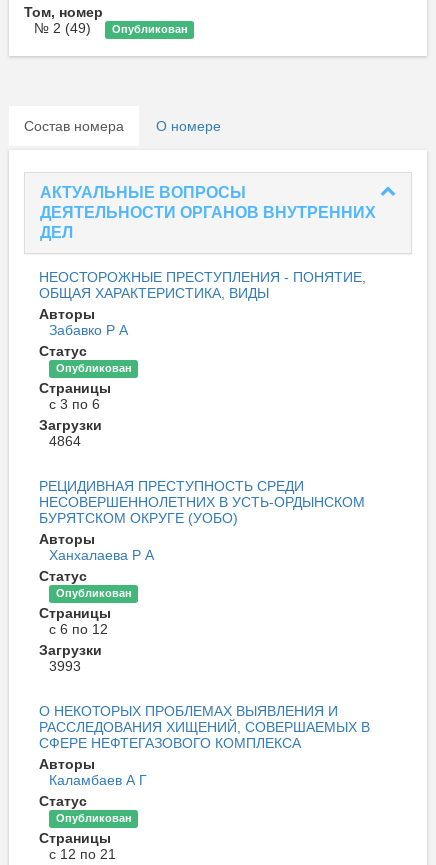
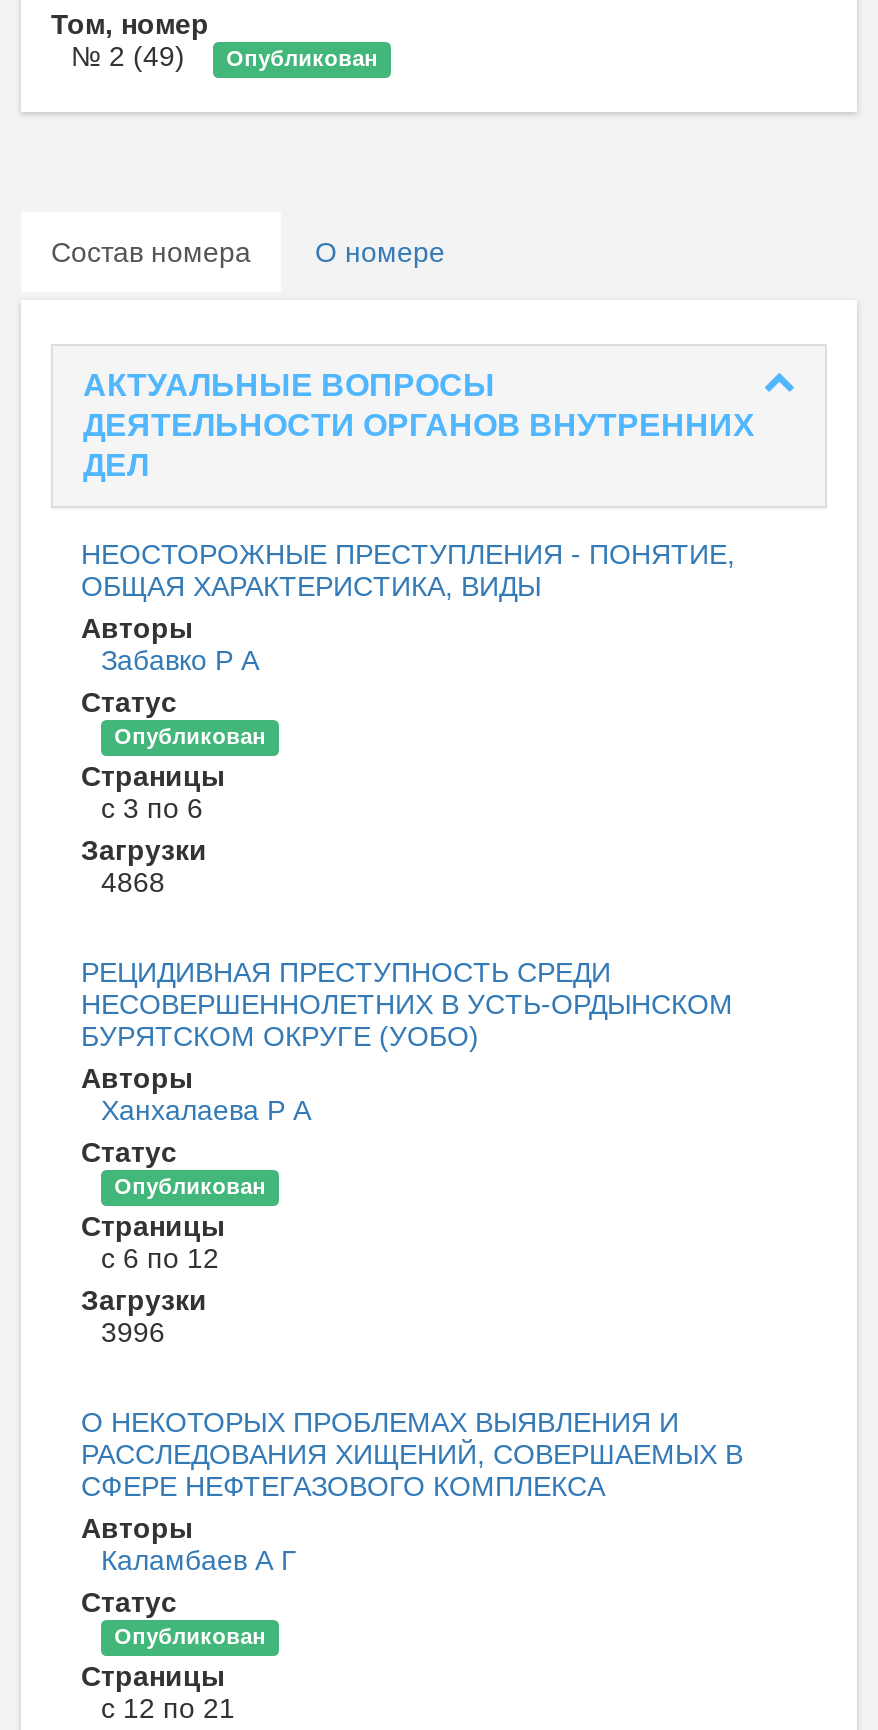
[49,433,81,449] 4864 -> [101,867,165,899] 4868
[49,658,81,674] 3993 -> [101,1317,165,1349] 3996

